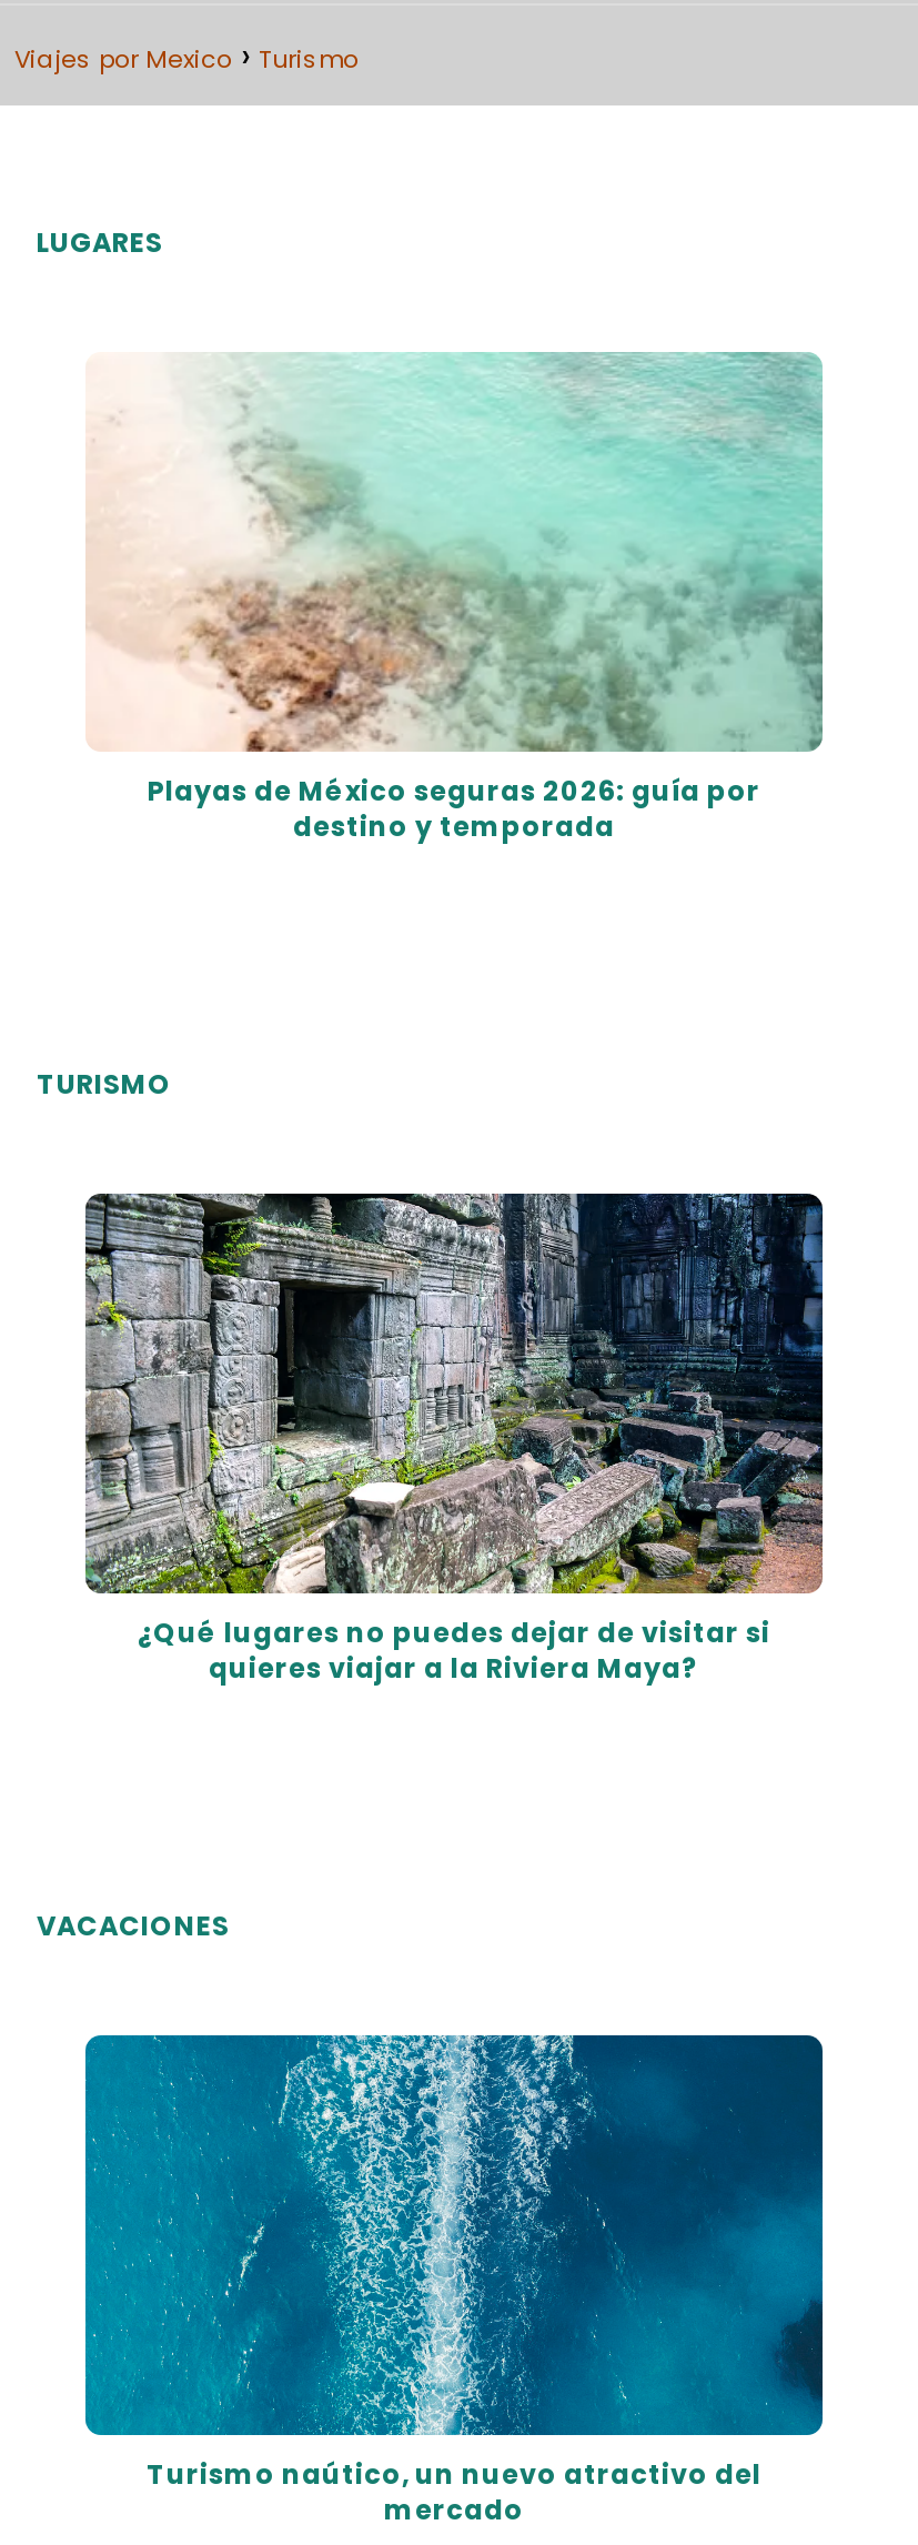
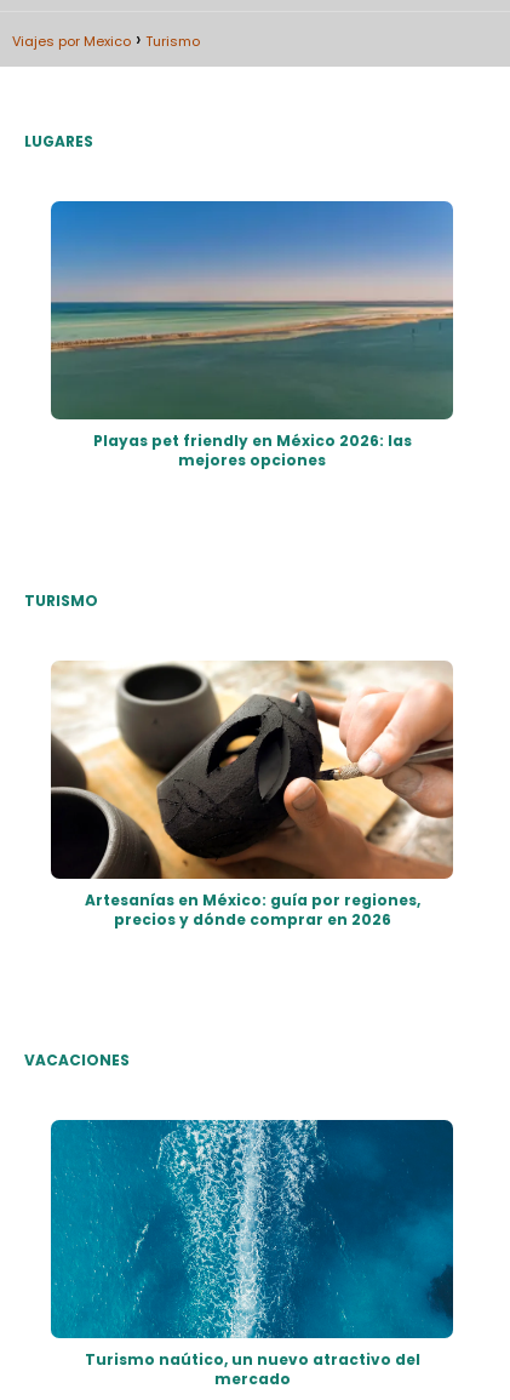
[85,350,823,844] [image] | Playas de México seguras 2026: guía por | destino y temporada -> [50,200,453,471] [image] | Playas pet friendly en México 2026: las | mejores opciones
[83,1191,825,1685] [image] | ¿Qué lugares no puedes dejar de visitar si | quieres viajar a la Riviera Maya? -> [50,659,454,930] [image] | Artesanías en México: guía por regiones, | precios y dónde comprar en 2026

